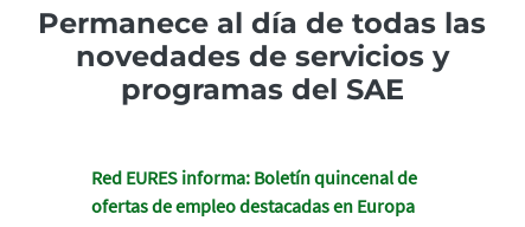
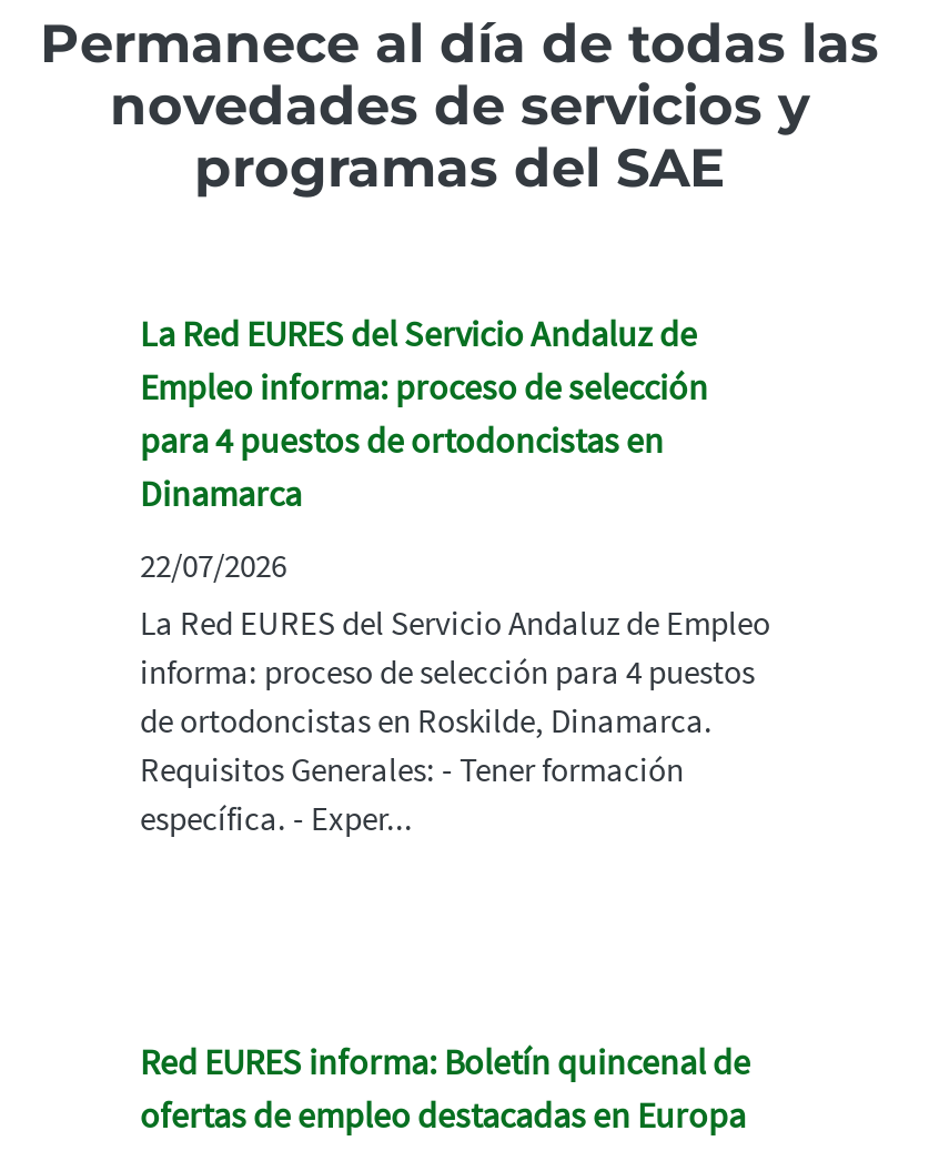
none -> [140,311,770,839] La Red EURES del Servicio Andaluz de | Empleo informa: proceso de selección | para 4 puestos de ortodoncistas en | Dinamarca | 22/07/2026 | La Red EURES del Servicio Andaluz de Empleo | informa: proceso de selección para 4 puestos | de ortodoncistas en Roskilde, Dinamarca. | Requisitos Generales: - Tener formación | específica. - Exper...

